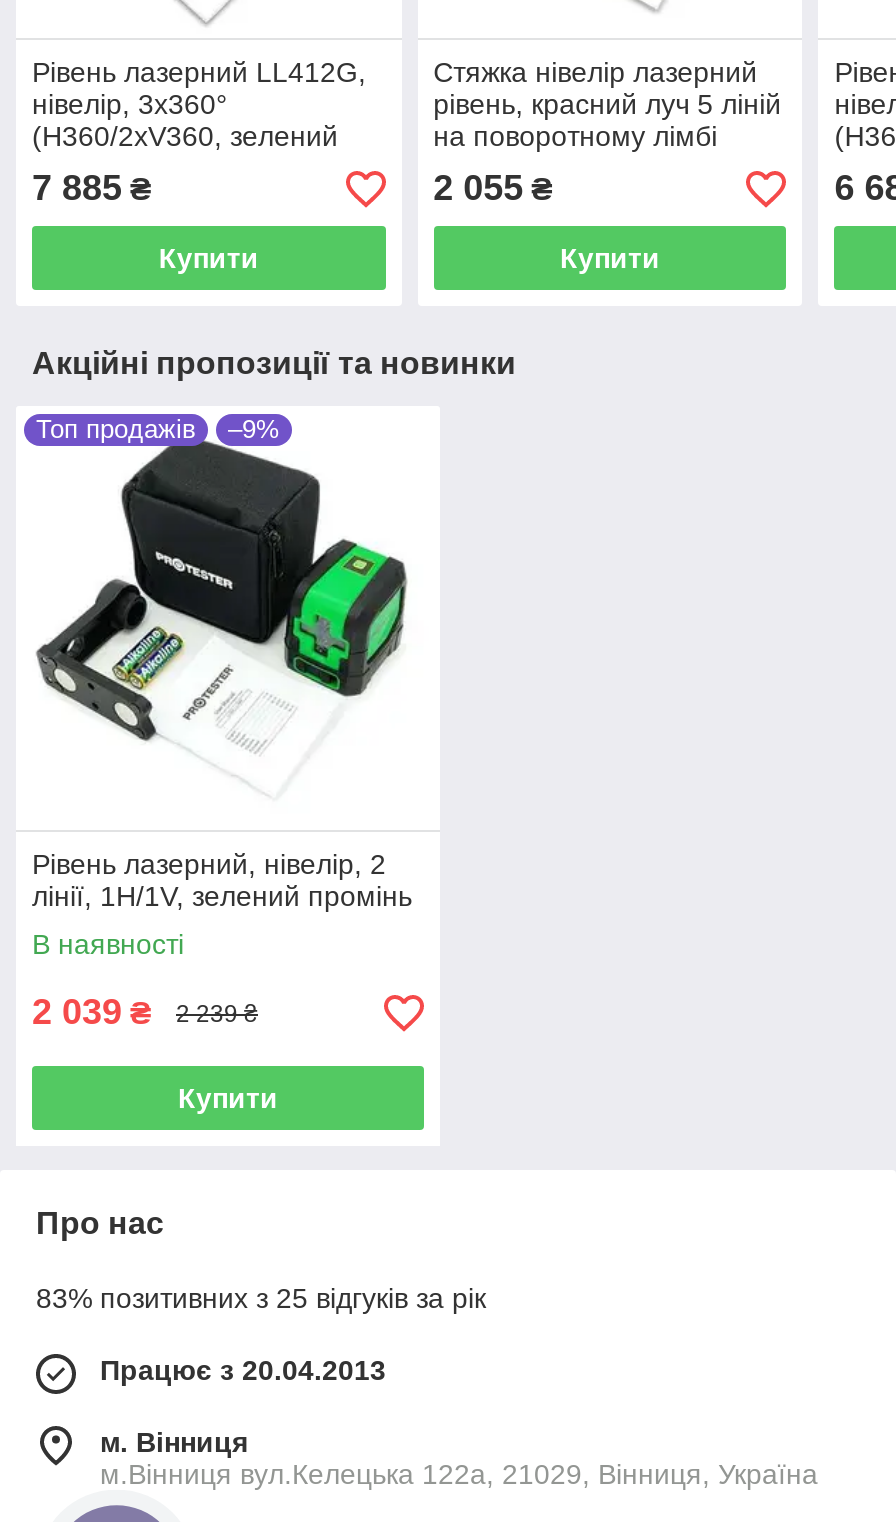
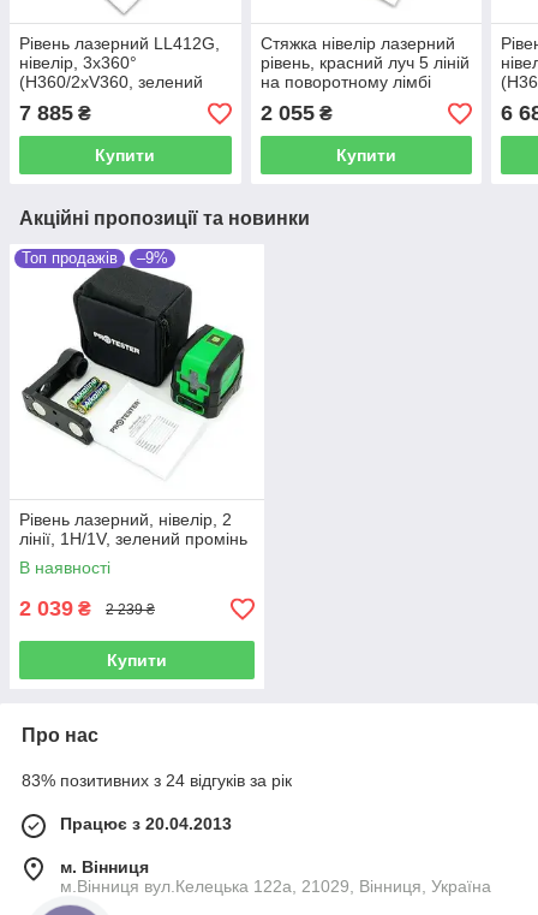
[36,1283,486,1315] 83% позитивних з 25 відгуків за рік -> [22,771,292,790] 83% позитивних з 24 відгуків за рік

